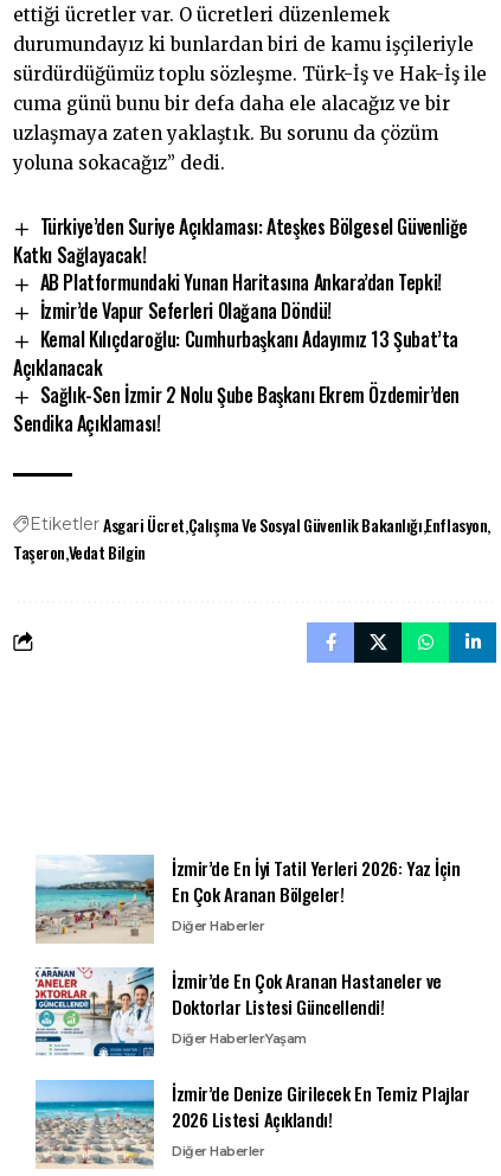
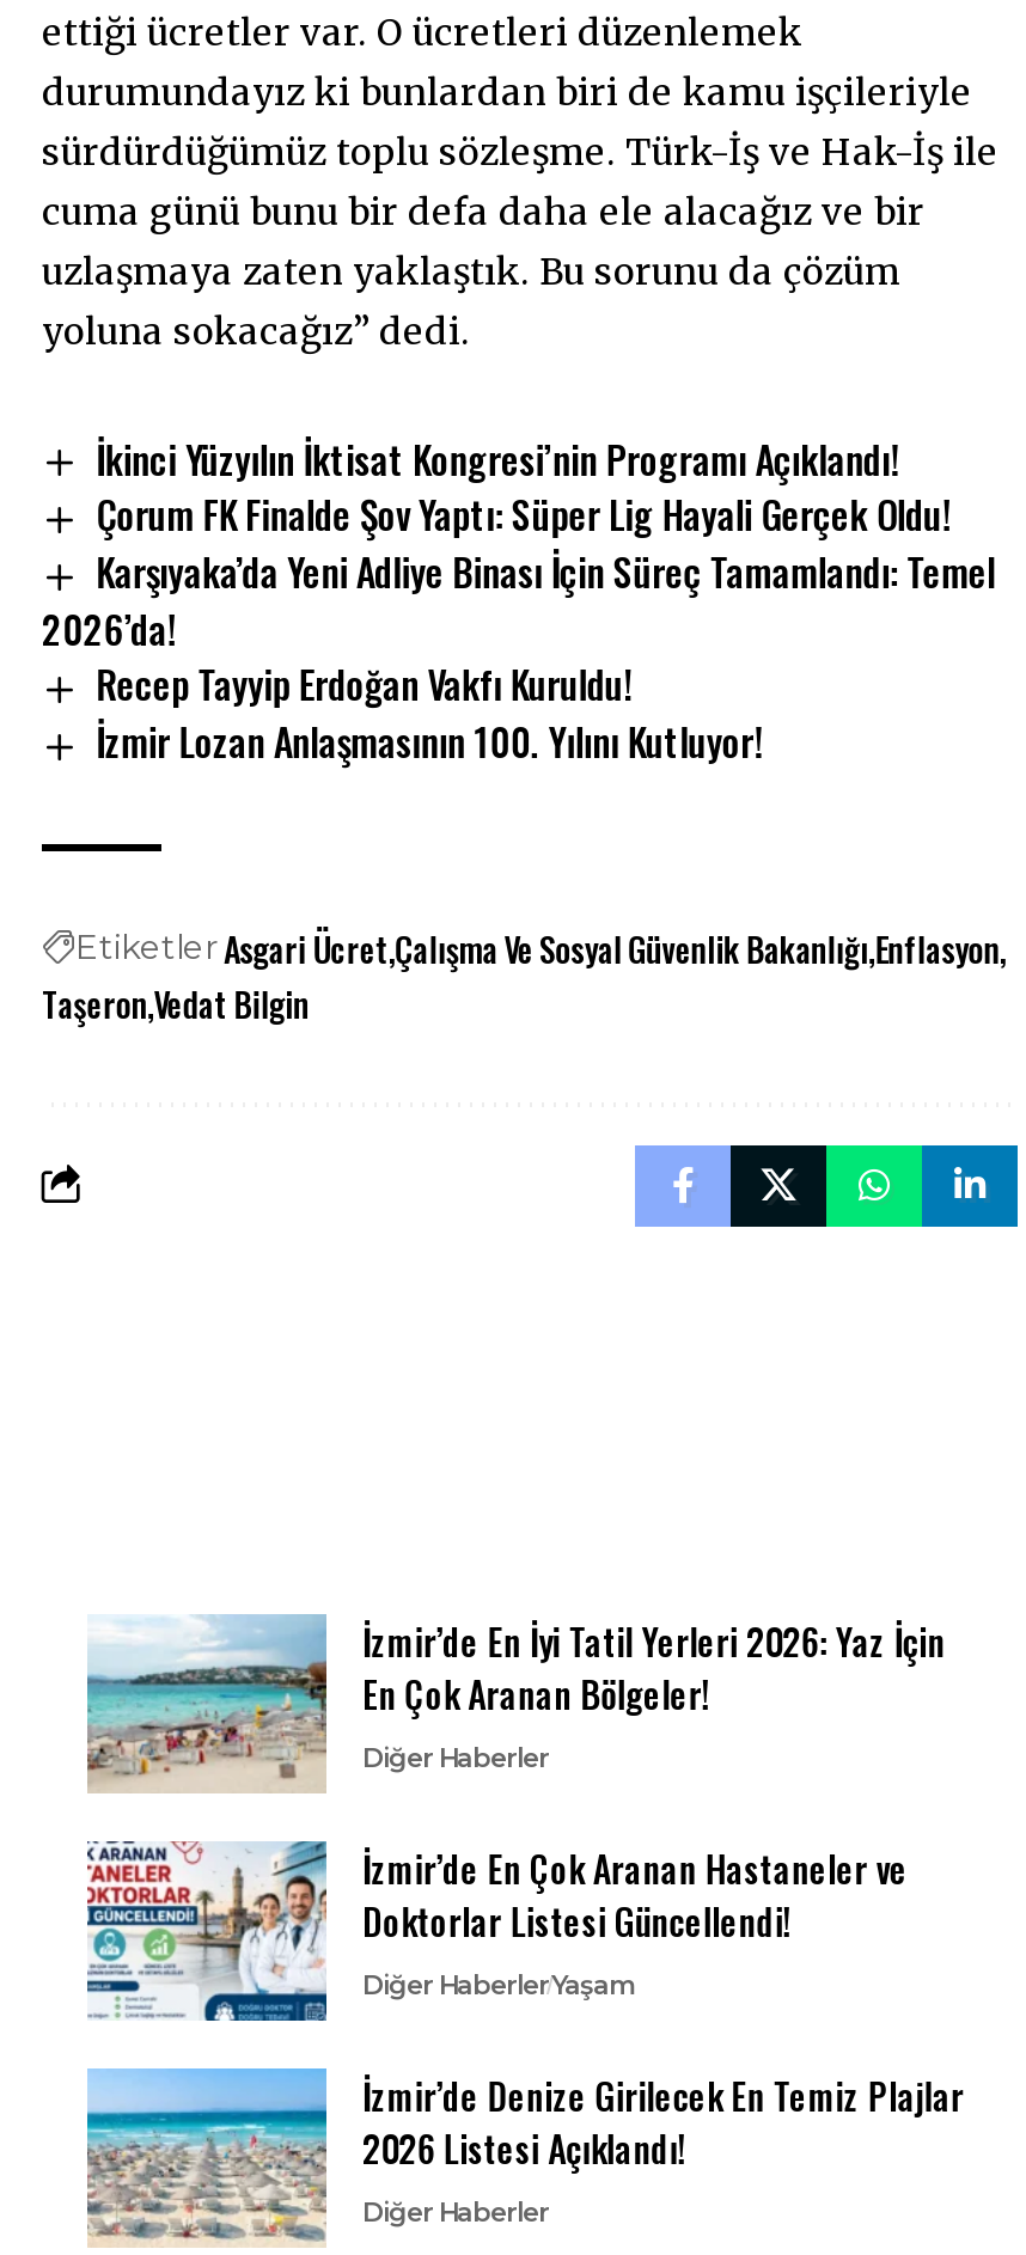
[13,213,468,437] Türkiye’den Suriye Açıklaması: Ateşkes Bölgesel Güvenliğe | Katkı Sağlayacak! | AB Platformundaki Yunan Haritasına Ankara’dan Tepki! | İzmir’de Vapur Seferleri Olağana Döndü! | Kemal Kılıçdaroğlu: Cumhurbaşkanı Adayımız 13 Şubat’ta | Açıklanacak | Sağlık-Sen İzmir 2 Nolu Şube Başkanı Ekrem Özdemir’den | Sendika Açıklaması! -> [42,429,995,770] İkinci Yüzyılın İktisat Kongresi’nin Programı Açıklandı! | Çorum FK Finalde Şov Yaptı: Süper Lig Hayali Gerçek Oldu! | Karşıyaka’da Yeni Adliye Binası İçin Süreç Tamamlandı: Temel | 2026’da! | Recep Tayyip Erdoğan Vakfı Kuruldu! | İzmir Lozan Anlaşmasının 100. Yılını Kutluyor!

